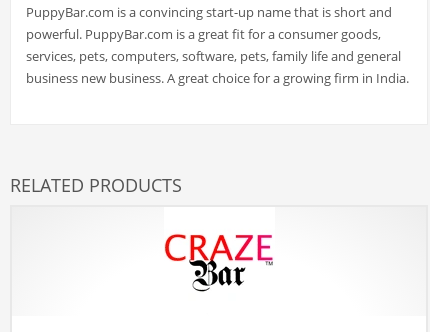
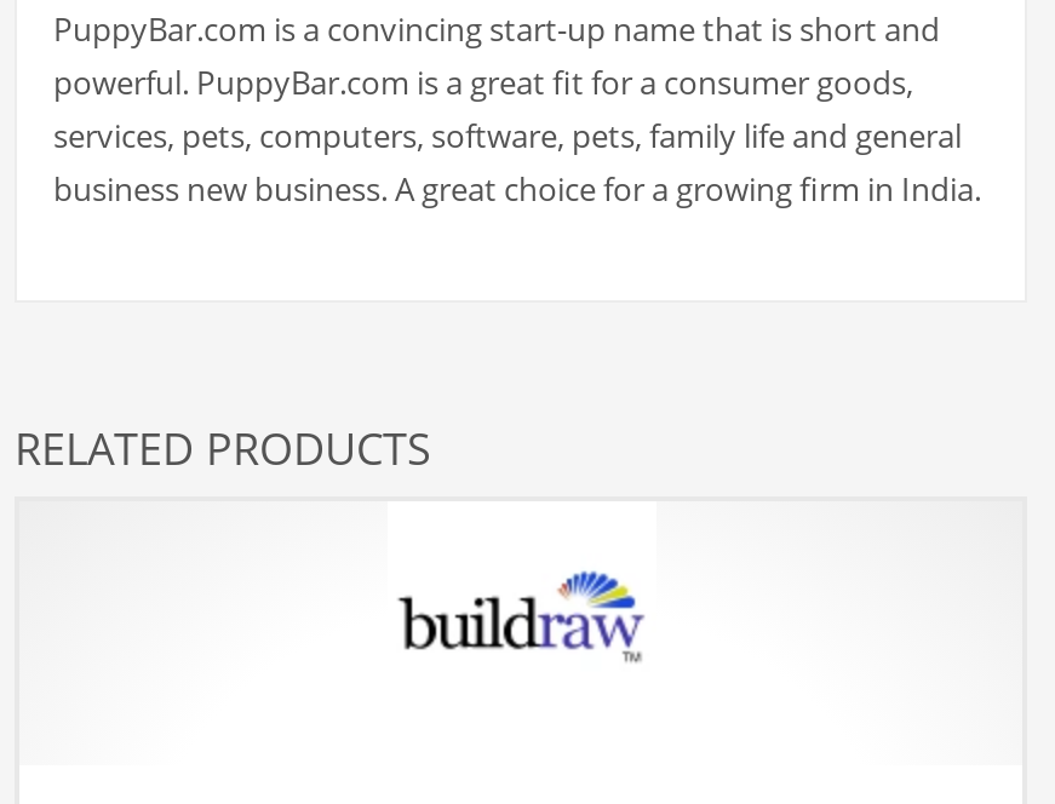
[164,233,274,293] [image] -> [388,567,652,707] [image]

